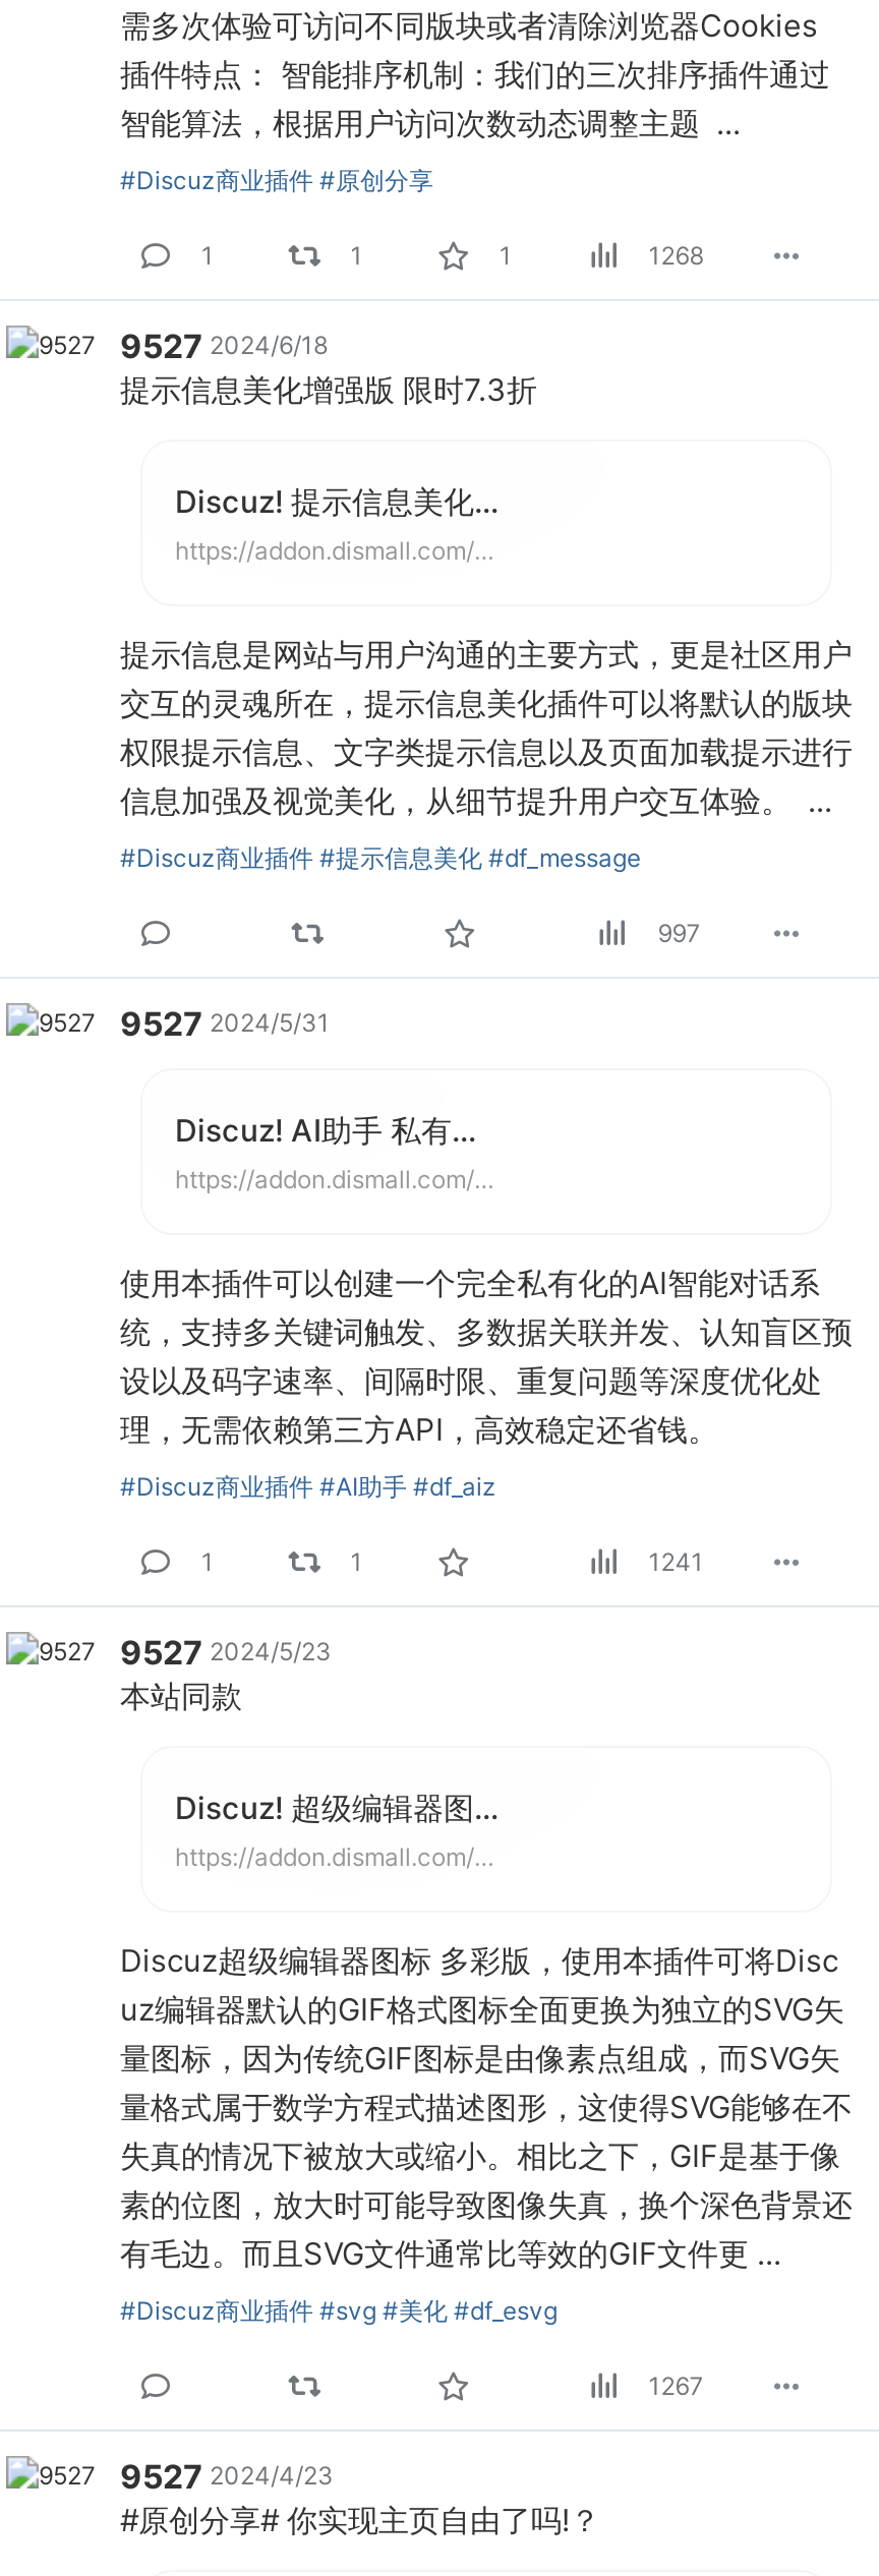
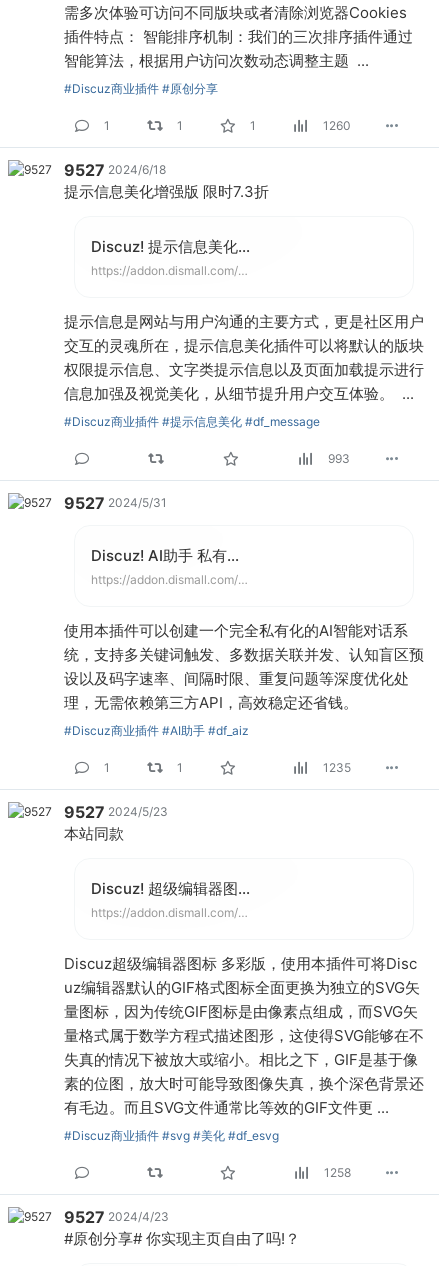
[649,240,704,271] 1268 -> [323,118,351,133] 1260
[658,918,700,948] 997 -> [327,451,349,466] 993
[649,1546,704,1577] 1241 -> [323,760,351,775] 1235
[649,2370,704,2401] 1267 -> [324,1165,351,1180] 1258

